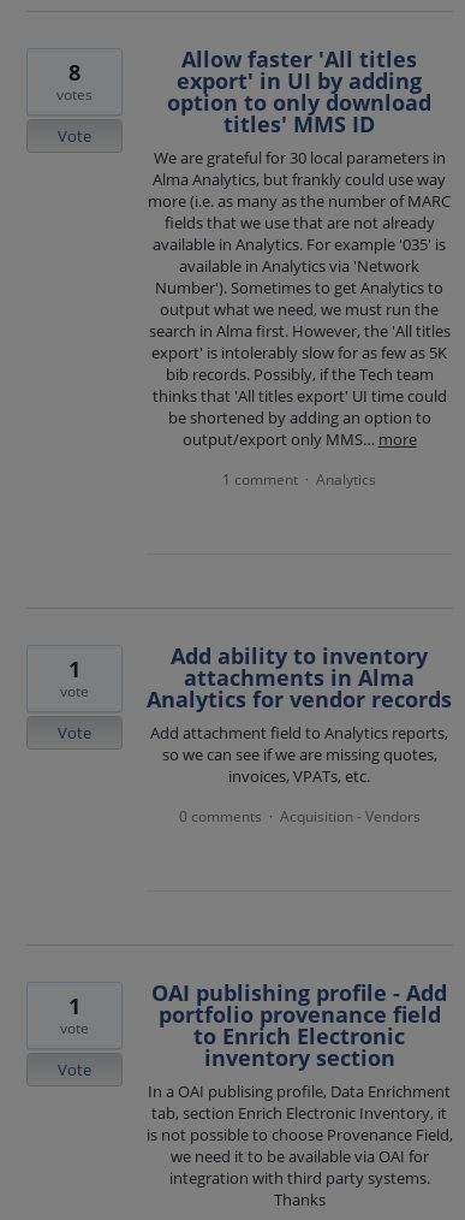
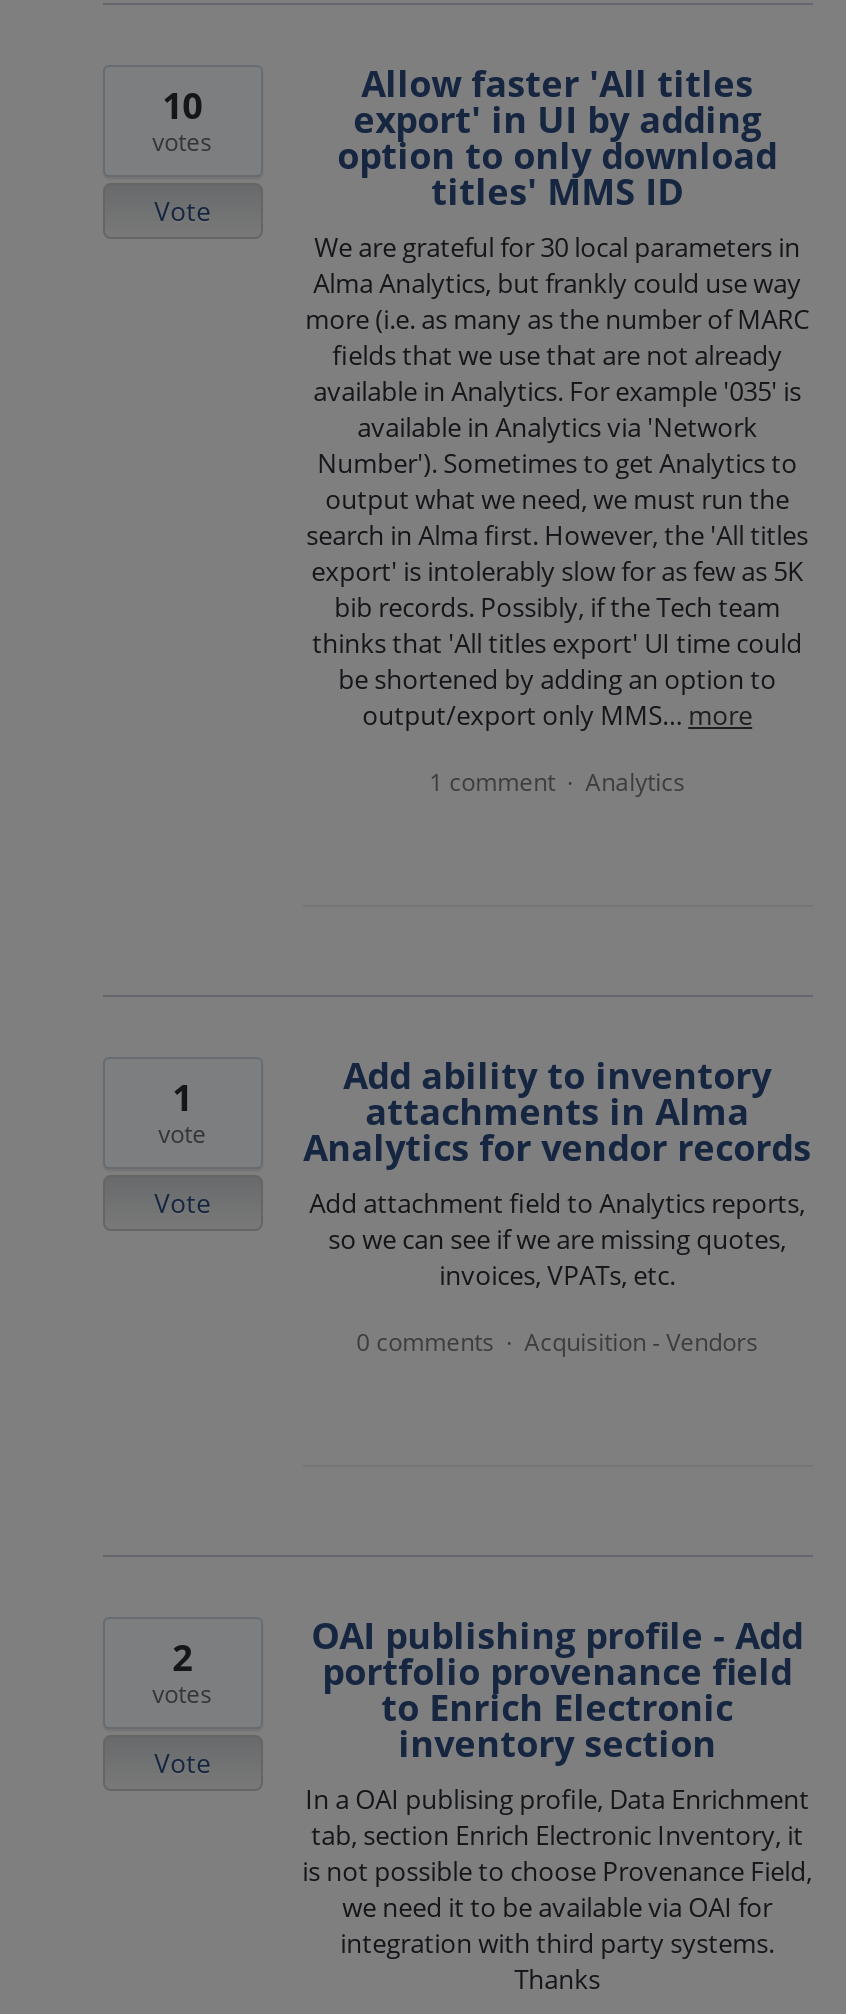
[68,57,80,86] 8 -> [162,81,202,129] 10
[60,992,88,1038] 1 | vote -> [152,1634,212,1712] 2 | votes

